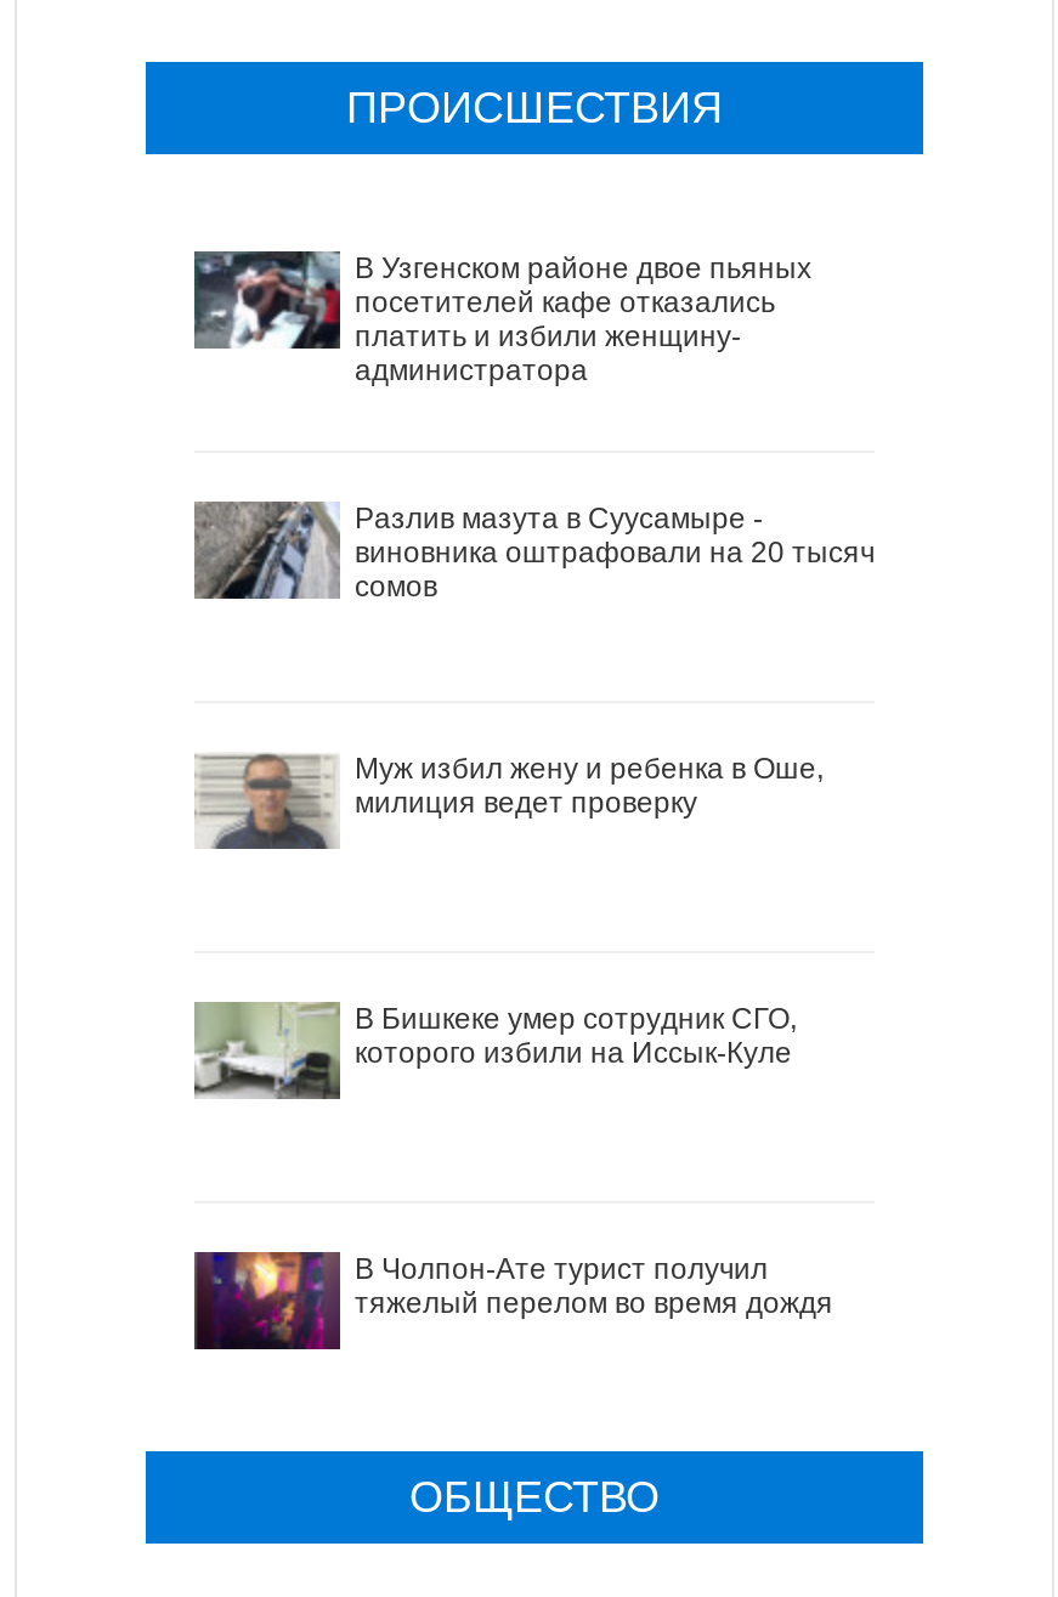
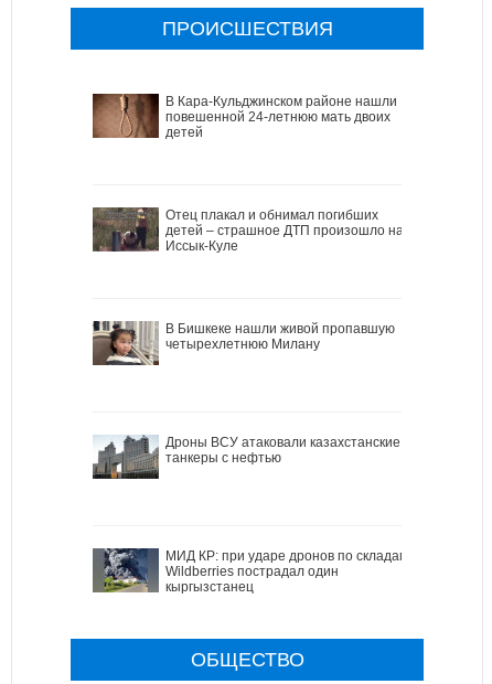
[194,251,811,387] [image] | В Узгенском районе двое пьяных | посетителей кафе отказались | платить и избили женщину- | администратора -> [93,94,397,140] [image] | В Кара-Кульджинском районе нашли | повешенной 24-летнюю мать двоих | детей
[194,502,875,604] [image] | Разлив мазута в Суусамыре - | виновника оштрафовали на 20 тысяч | сомов -> [94,207,404,254] [image] | Отец плакал и обнимал погибших | детей – страшное ДТП произошло на | Иссык-Куле
[194,752,824,849] [image] | Муж избил жену и ребенка в Оше, | милиция ведет проверку -> [92,320,395,366] [image] | В Бишкеке нашли живой пропавшую | четырехлетнюю Милану
[194,1002,797,1099] [image] | В Бишкеке умер сотрудник СГО, | которого избили на Иссык-Куле -> [93,435,400,480] [image] | Дроны ВСУ атаковали казахстанские | танкеры с нефтью
[197,1250,833,1352] [image] | В Чолпон-Ате турист получил | тяжелый перелом во время дождя -> [93,547,408,595] [image] | МИД КР: при ударе дронов по складам | Wildberries пострадал один | кыргызстанец

